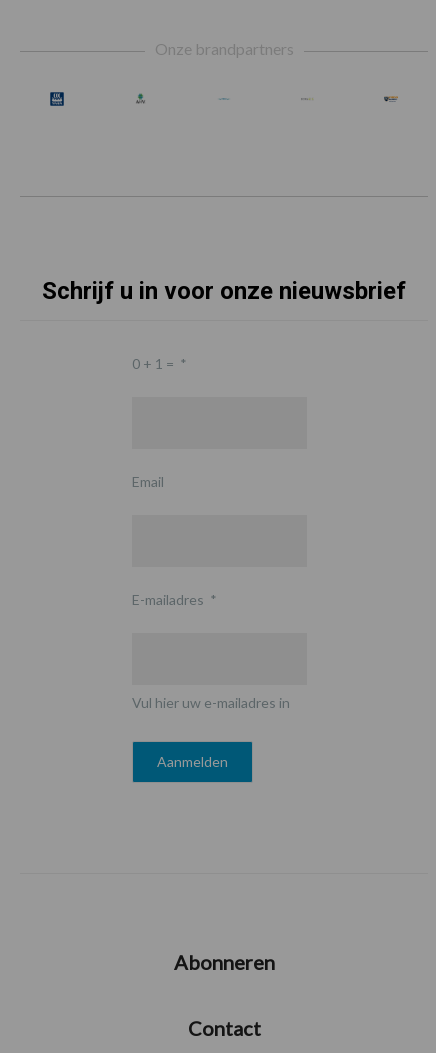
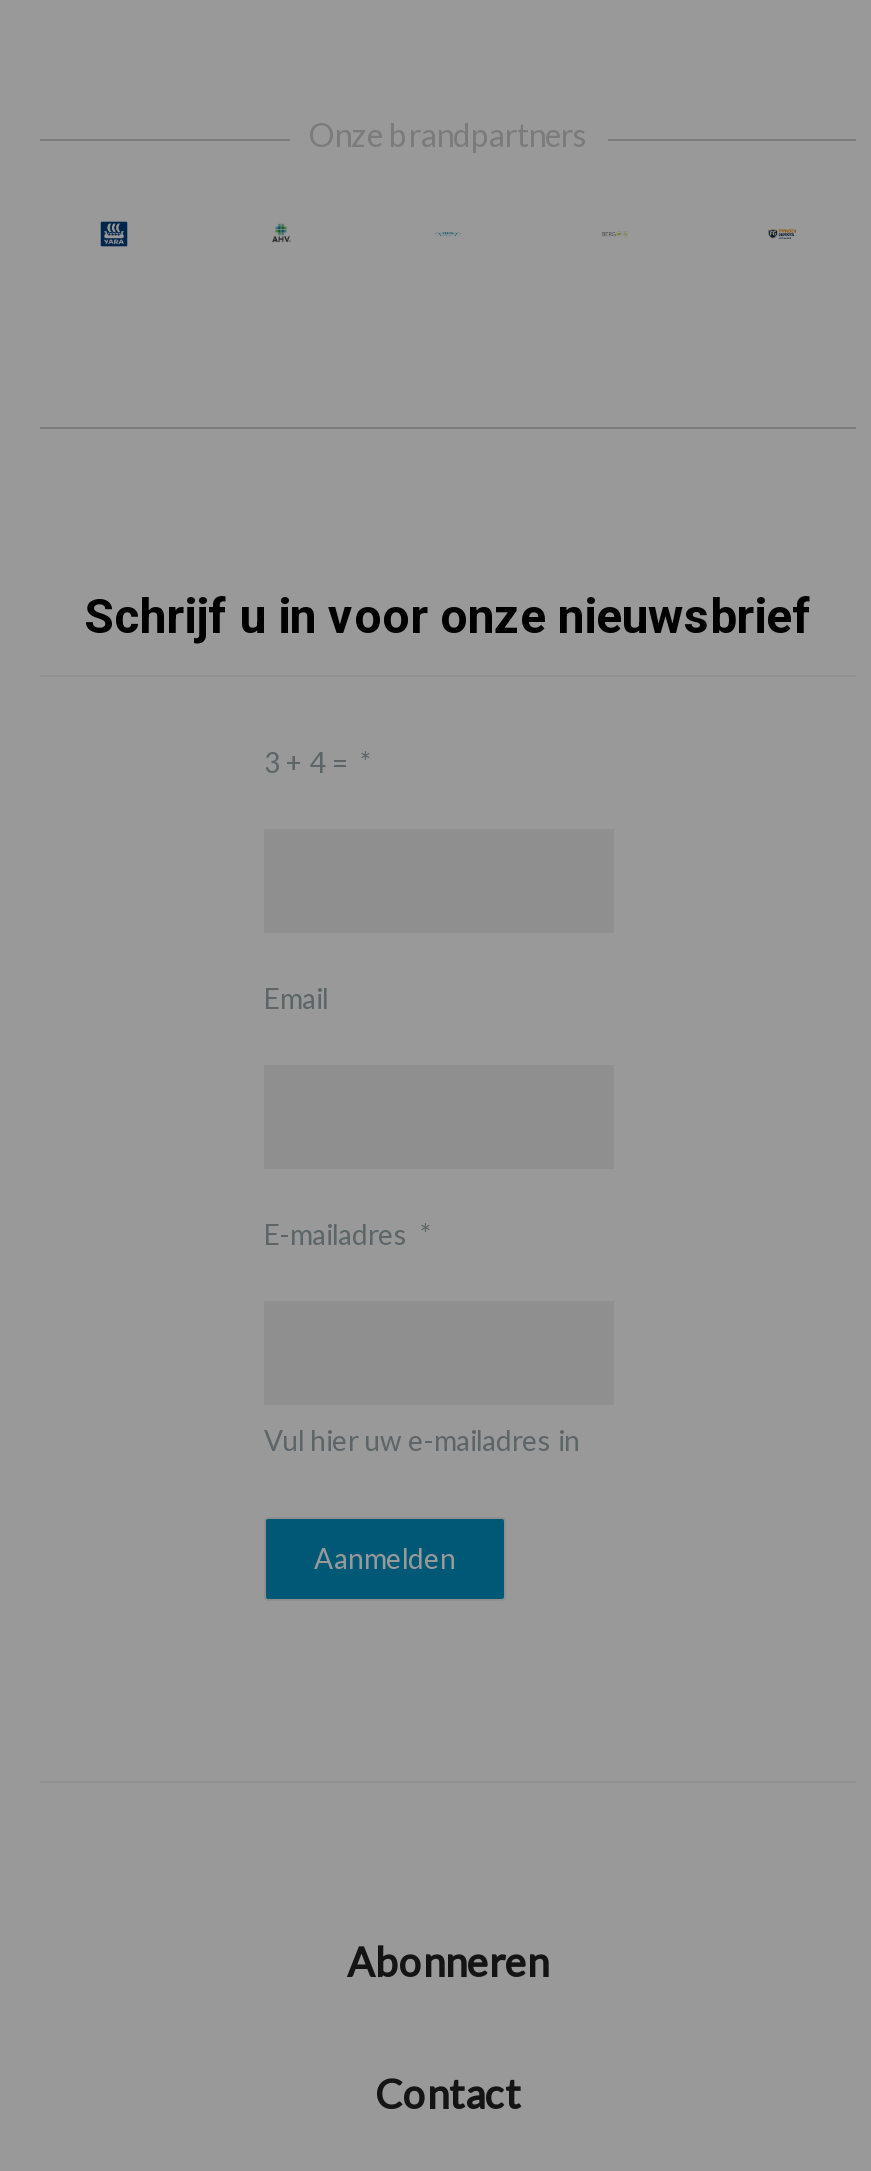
[132,355,187,372] 0 + 1 = * -> [264,746,374,780] 3 + 4 = *

